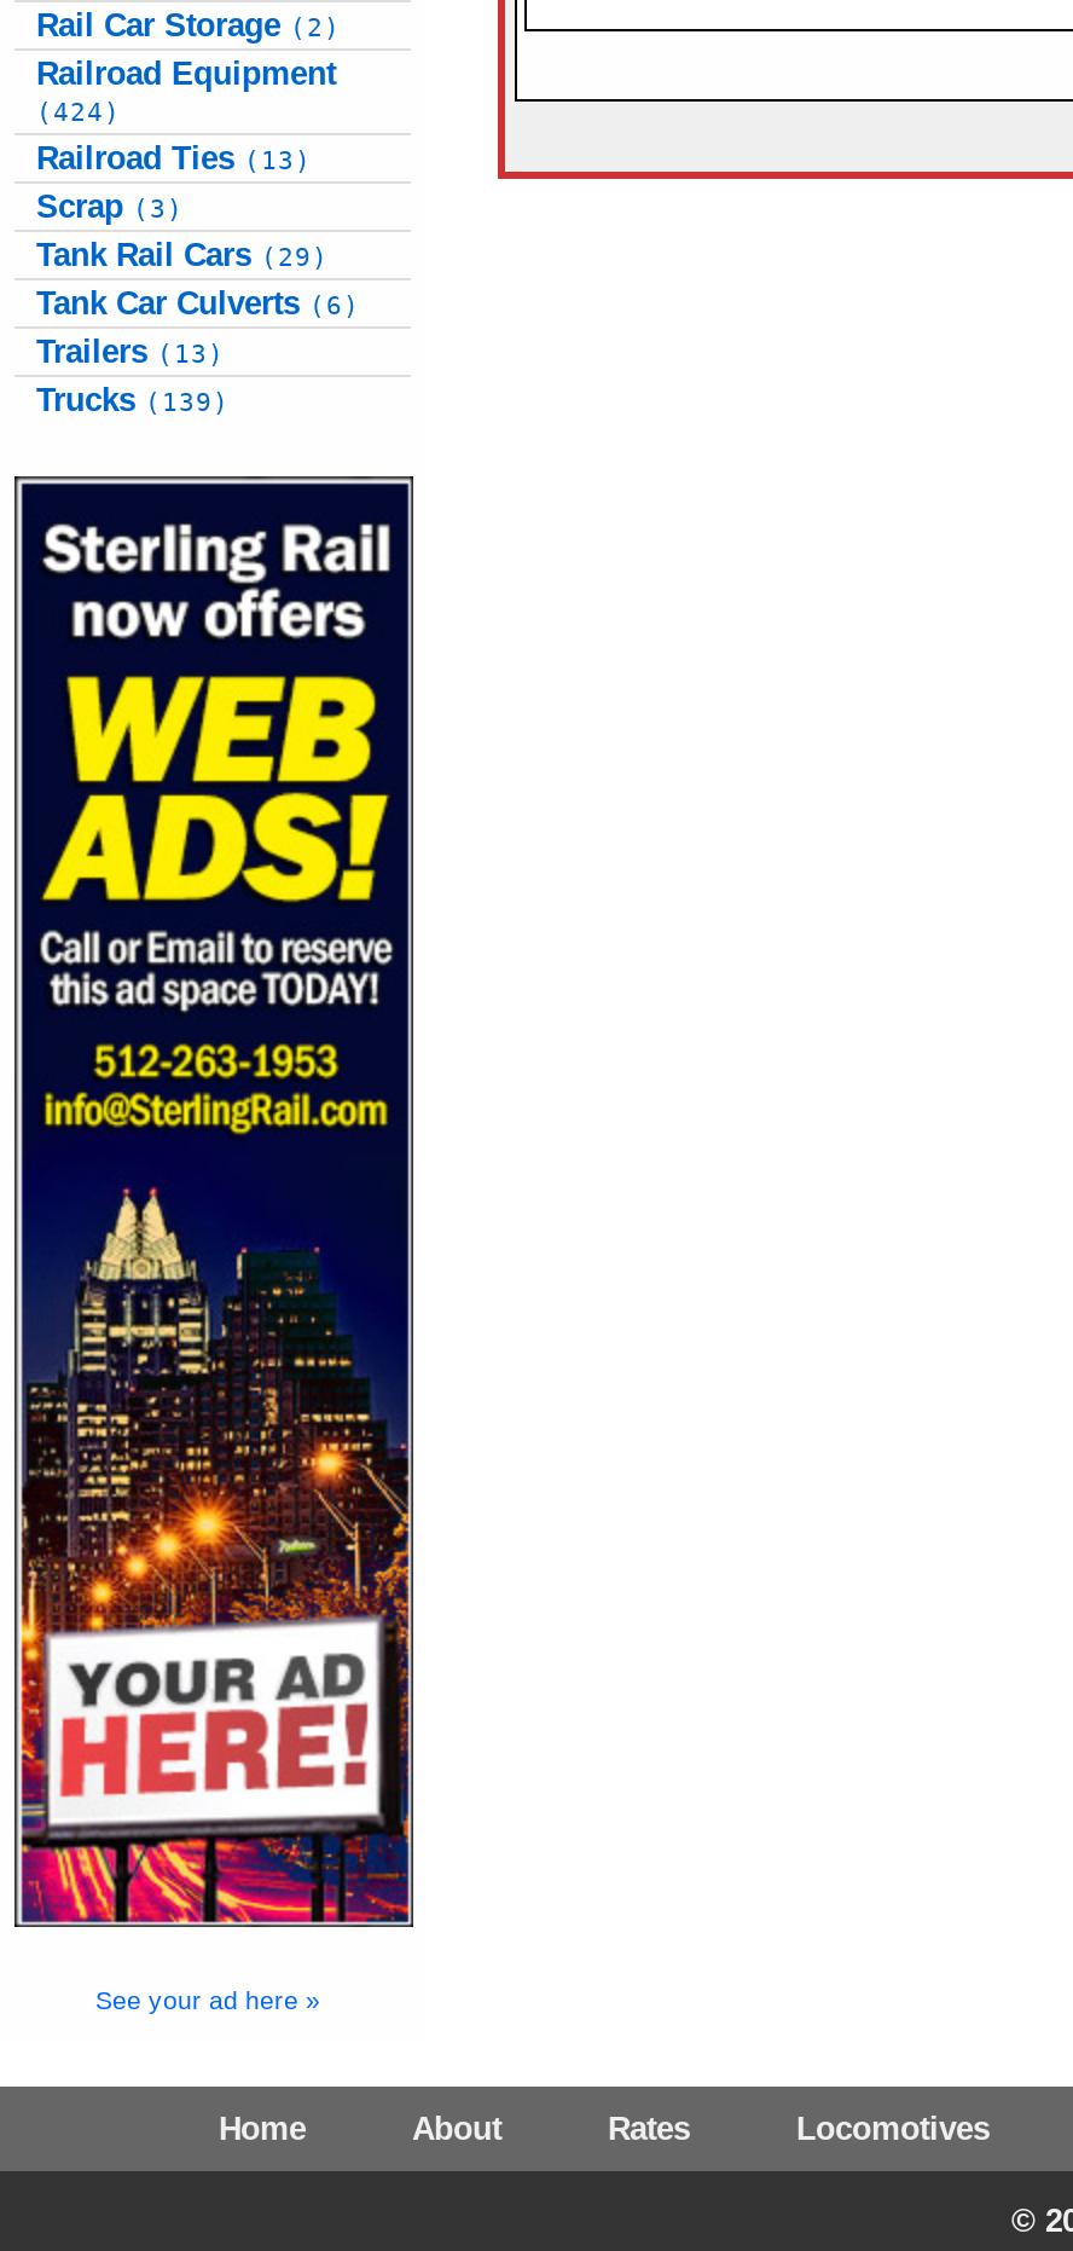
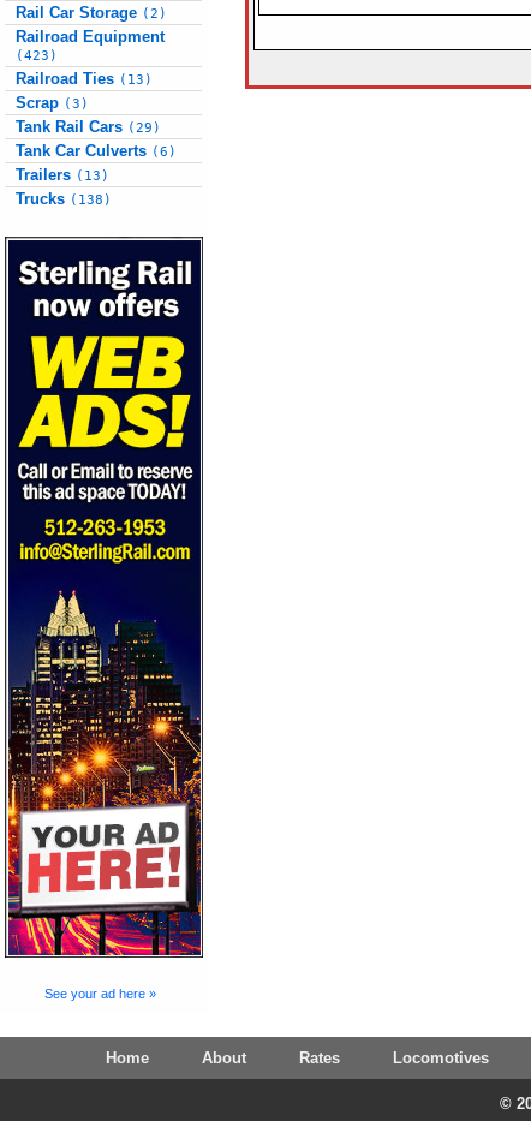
[36,97,121,128] (424) -> [16,48,58,64] (423)
[36,382,230,418] Trucks (139) -> [16,190,112,208] Trucks (138)

